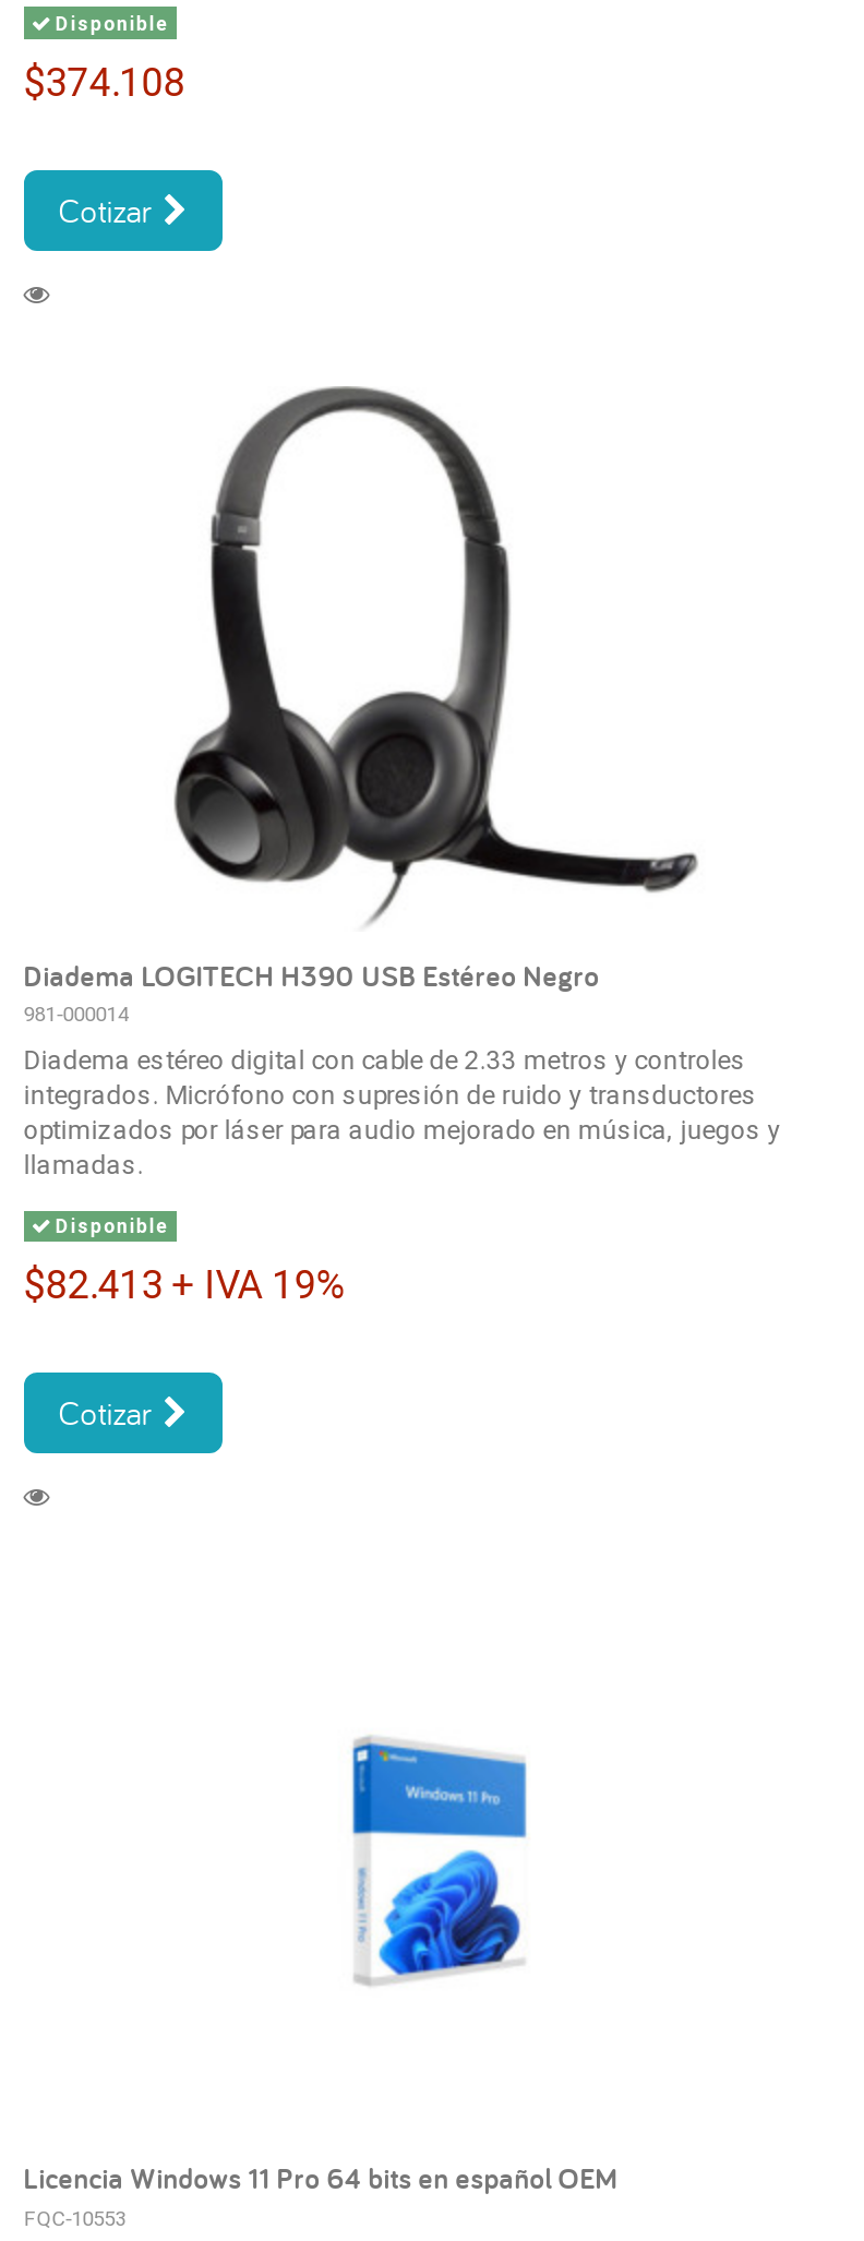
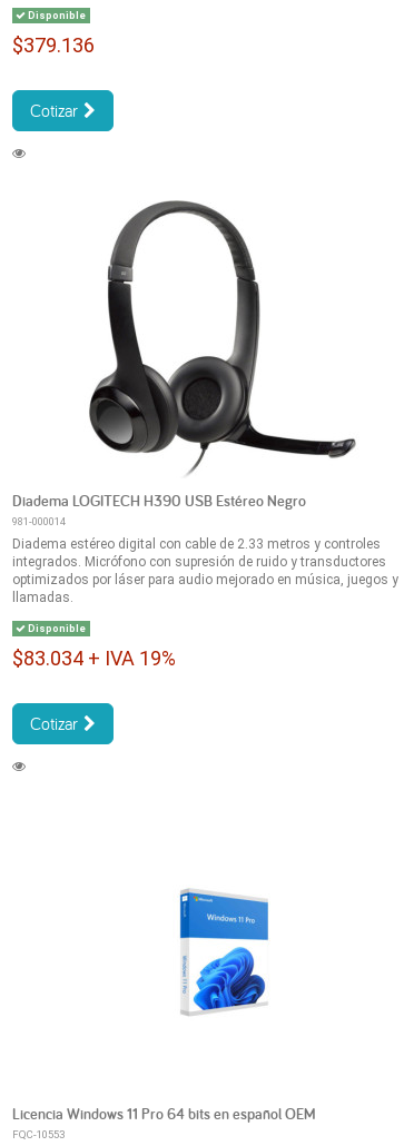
[24,59,185,105] $374.108 -> [12,34,94,57] $379.136
[24,1262,344,1308] $82.413 + IVA 19% -> [12,647,176,670] $83.034 + IVA 19%

